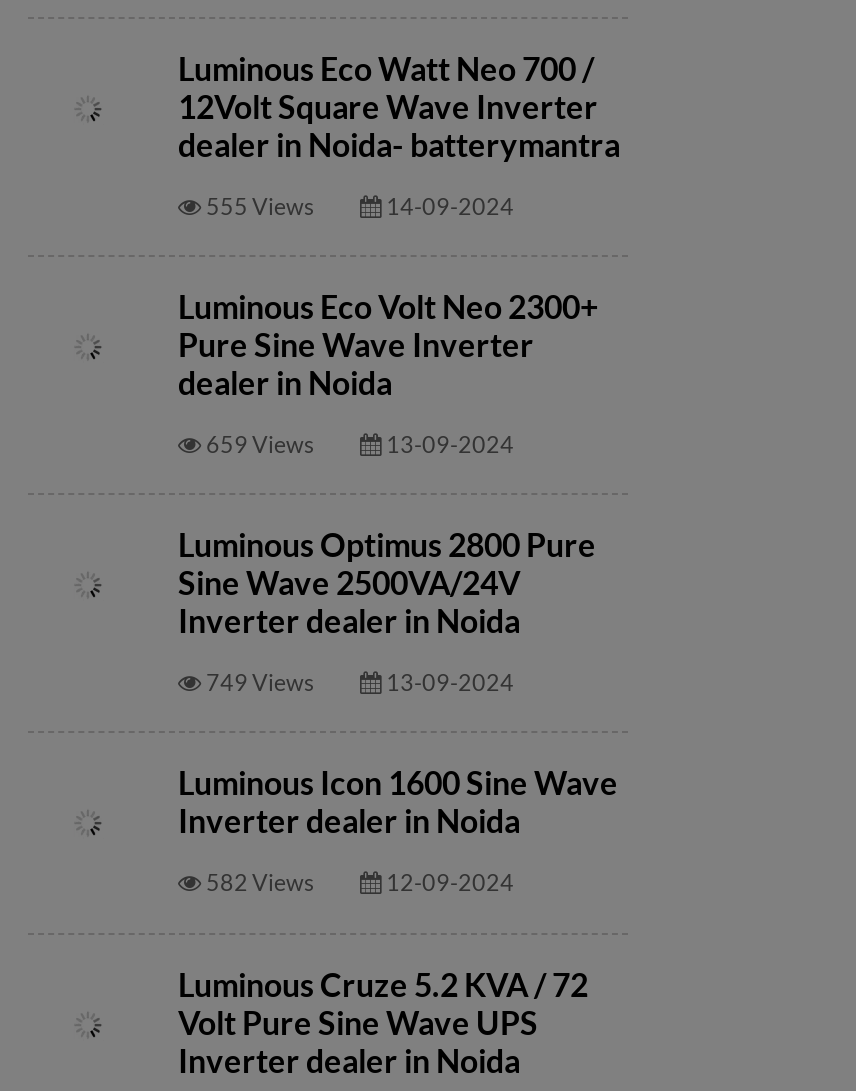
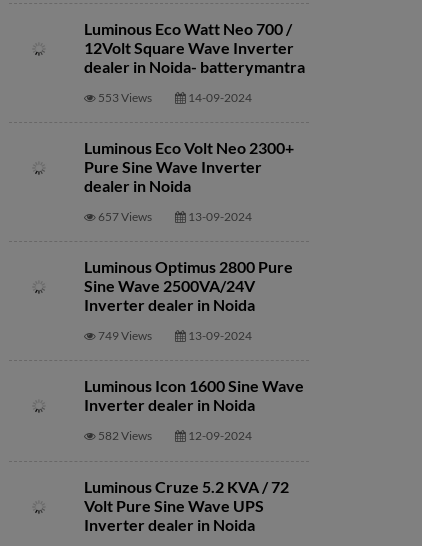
[202,193,314,219] 555 Views -> [96,91,152,104] 553 Views
[202,431,314,457] 659 Views -> [96,210,152,223] 657 Views

